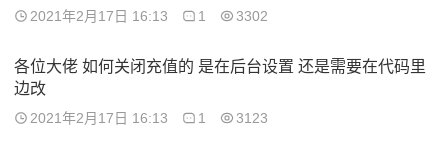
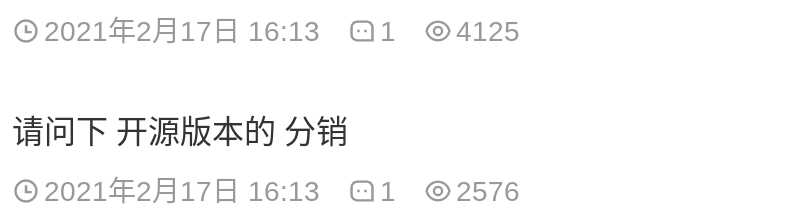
[30,8,268,24] 2021年2月17日 16:13 1 3302 -> [44,15,520,47] 2021年2月17日 16:13 1 4125
[14,58,426,97] 各位大佬 如何关闭充值的 是在后台设置 还是需要在代码里 | 边改 -> [12,115,348,149] 请问下 开源版本的 分销
[30,110,268,126] 2021年2月17日 16:13 1 3123 -> [44,175,520,207] 2021年2月17日 16:13 1 2576

